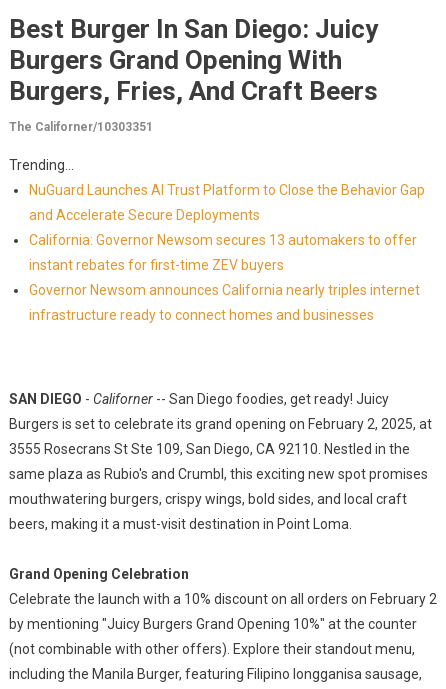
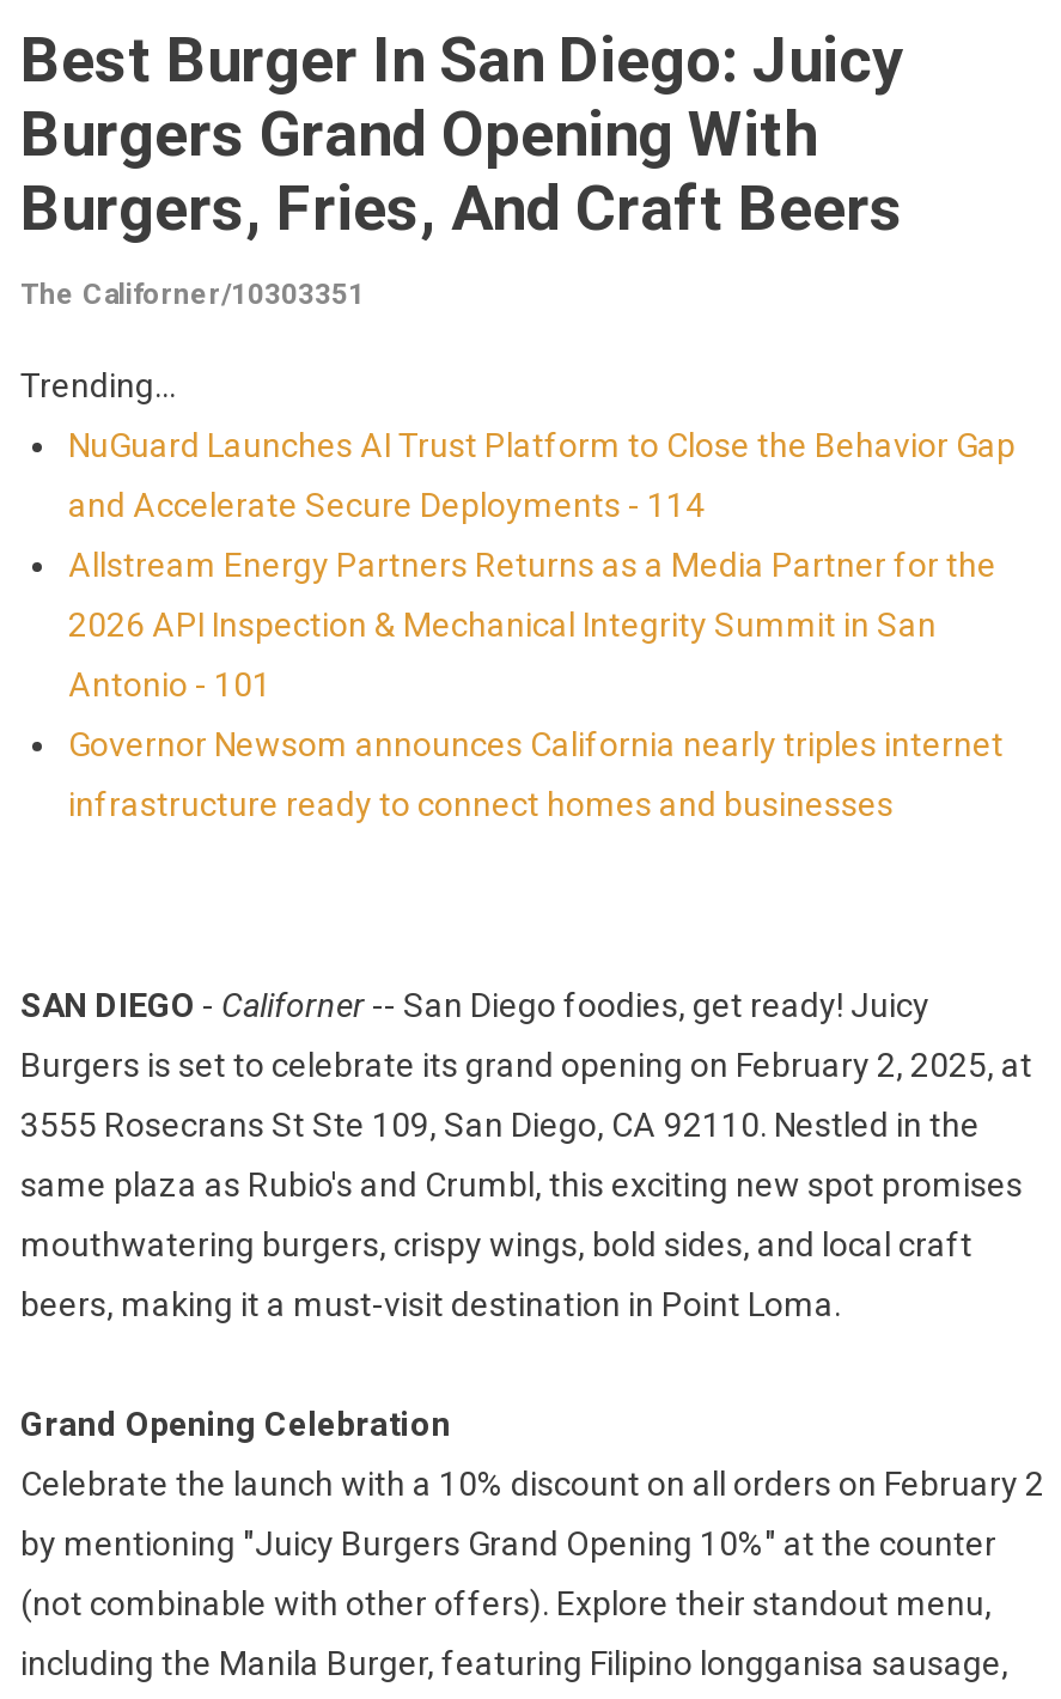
[29,207,417,273] and Accelerate Secure Deployments | California: Governor Newsom secures 13 automakers to offer | instant rebates for first-time ZEV buyers -> [68,486,996,704] and Accelerate Secure Deployments - 114 | Allstream Energy Partners Returns as a Media Partner for the | 2026 API Inspection & Mechanical Integrity Summit in San | Antonio - 101

